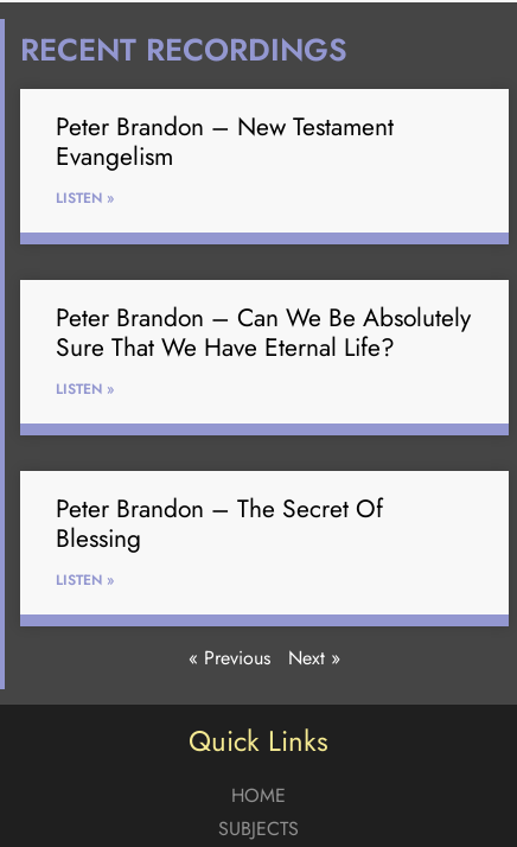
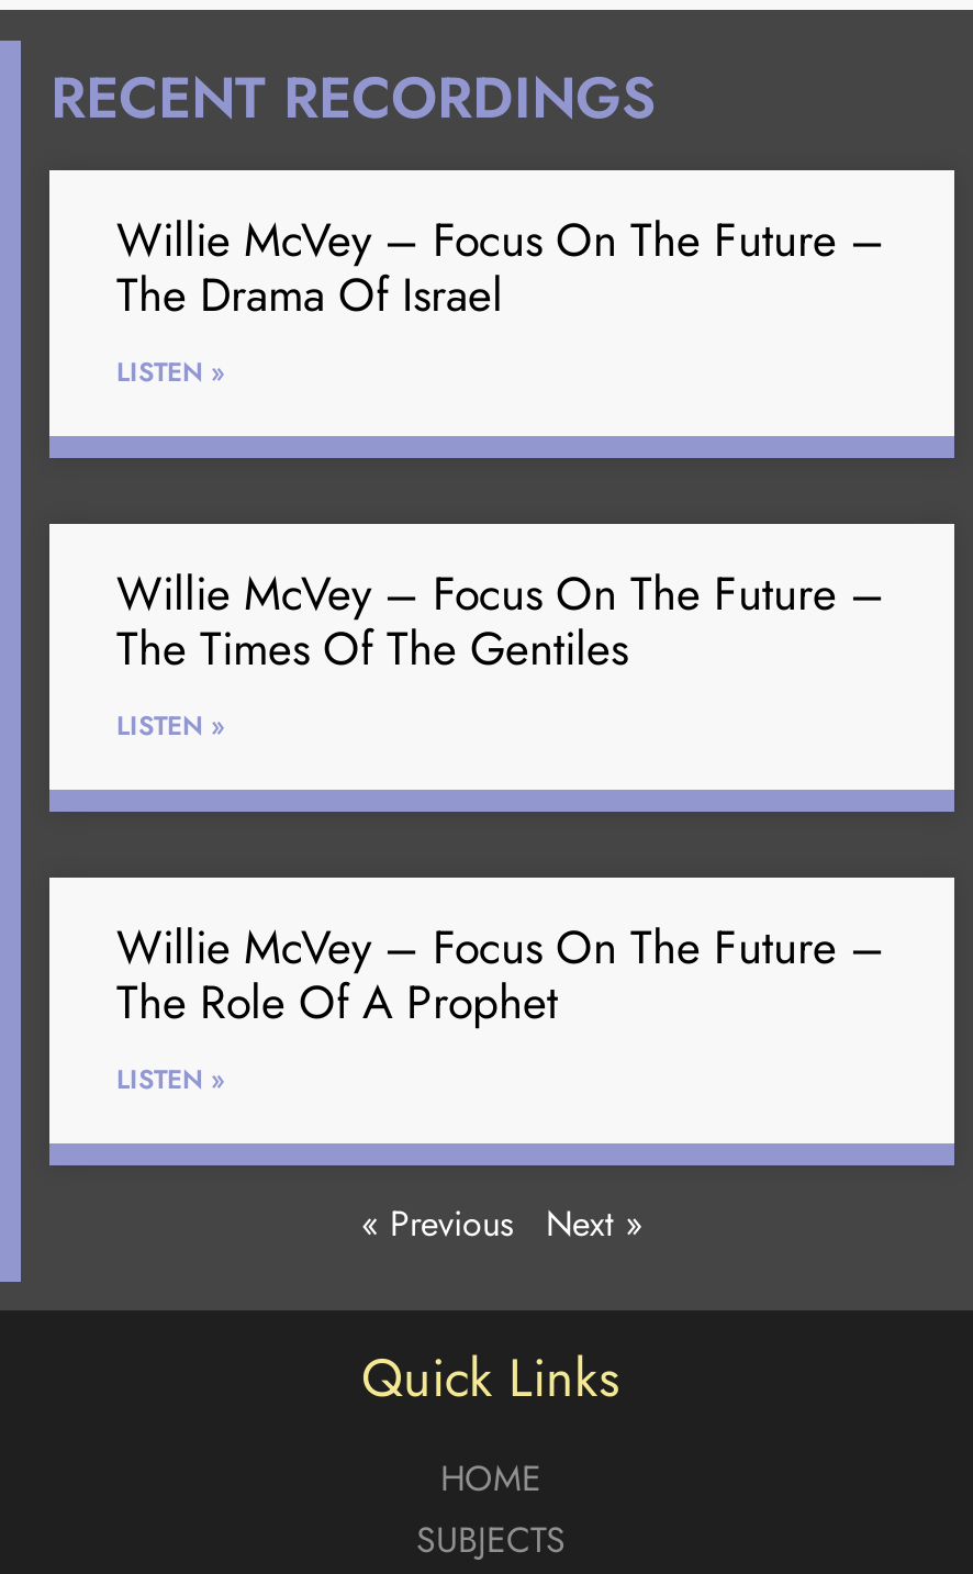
[56,109,394,175] Peter Brandon – New Testament | Evangelism -> [116,208,885,329] Willie McVey – Focus On The Future – | The Drama Of Israel
[56,300,471,366] Peter Brandon – Can We Be Absolutely | Sure That We Have Eternal Life? -> [116,562,885,683] Willie McVey – Focus On The Future – | The Times Of The Gentiles
[56,491,383,557] Peter Brandon – The Secret Of | Blessing -> [116,915,885,1036] Willie McVey – Focus On The Future – | The Role Of A Prophet

